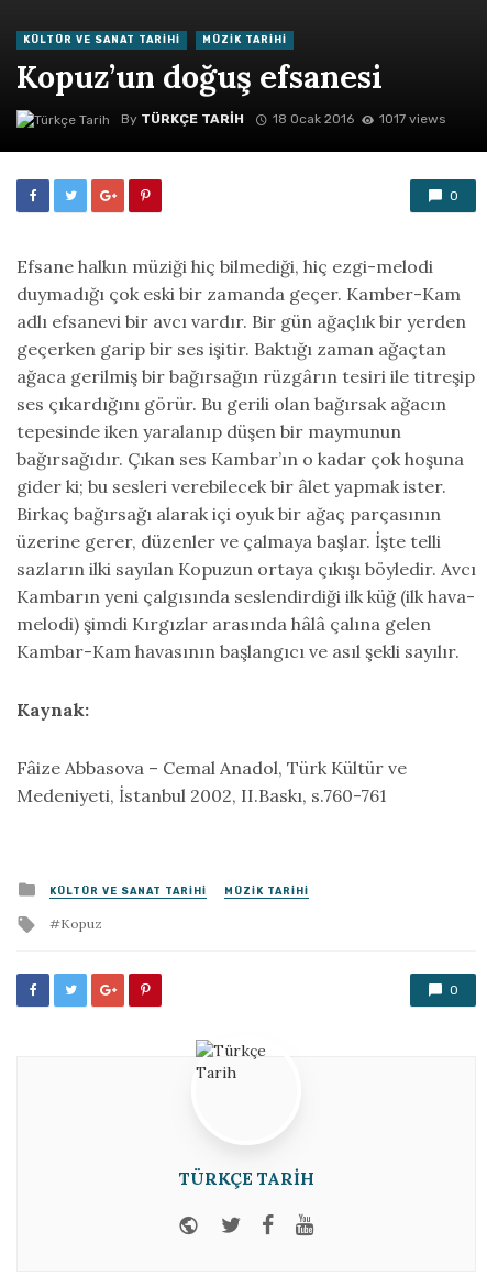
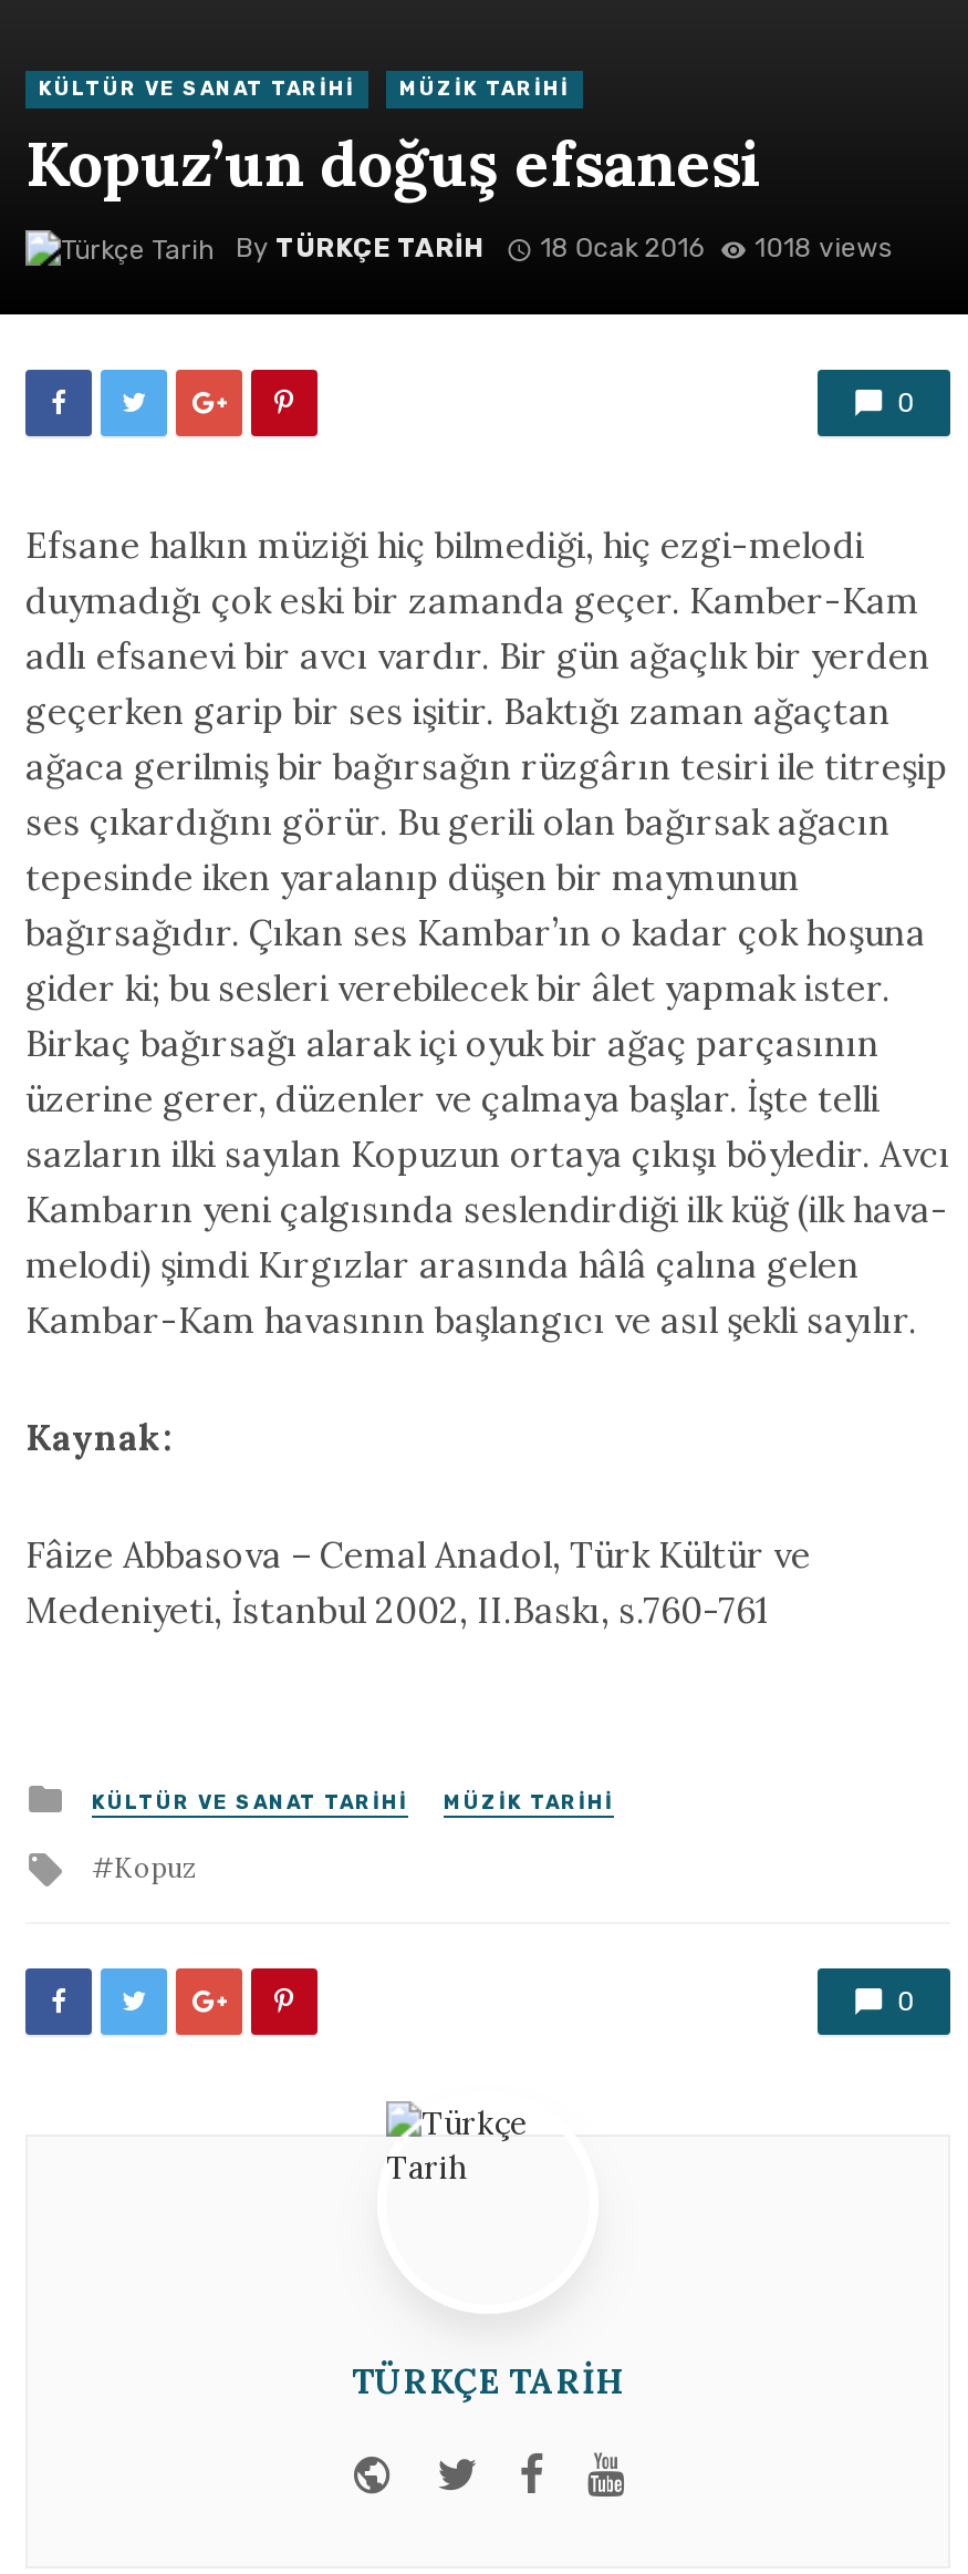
[121,111,445,127] By TÜRKÇE TARIH 18 Ocak 2016 1017 views -> [236,233,892,264] By TÜRKÇE TARIH 18 Ocak 2016 1018 views

